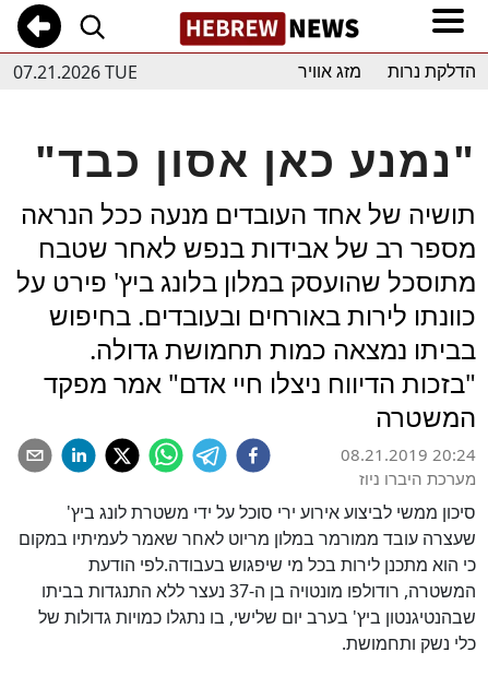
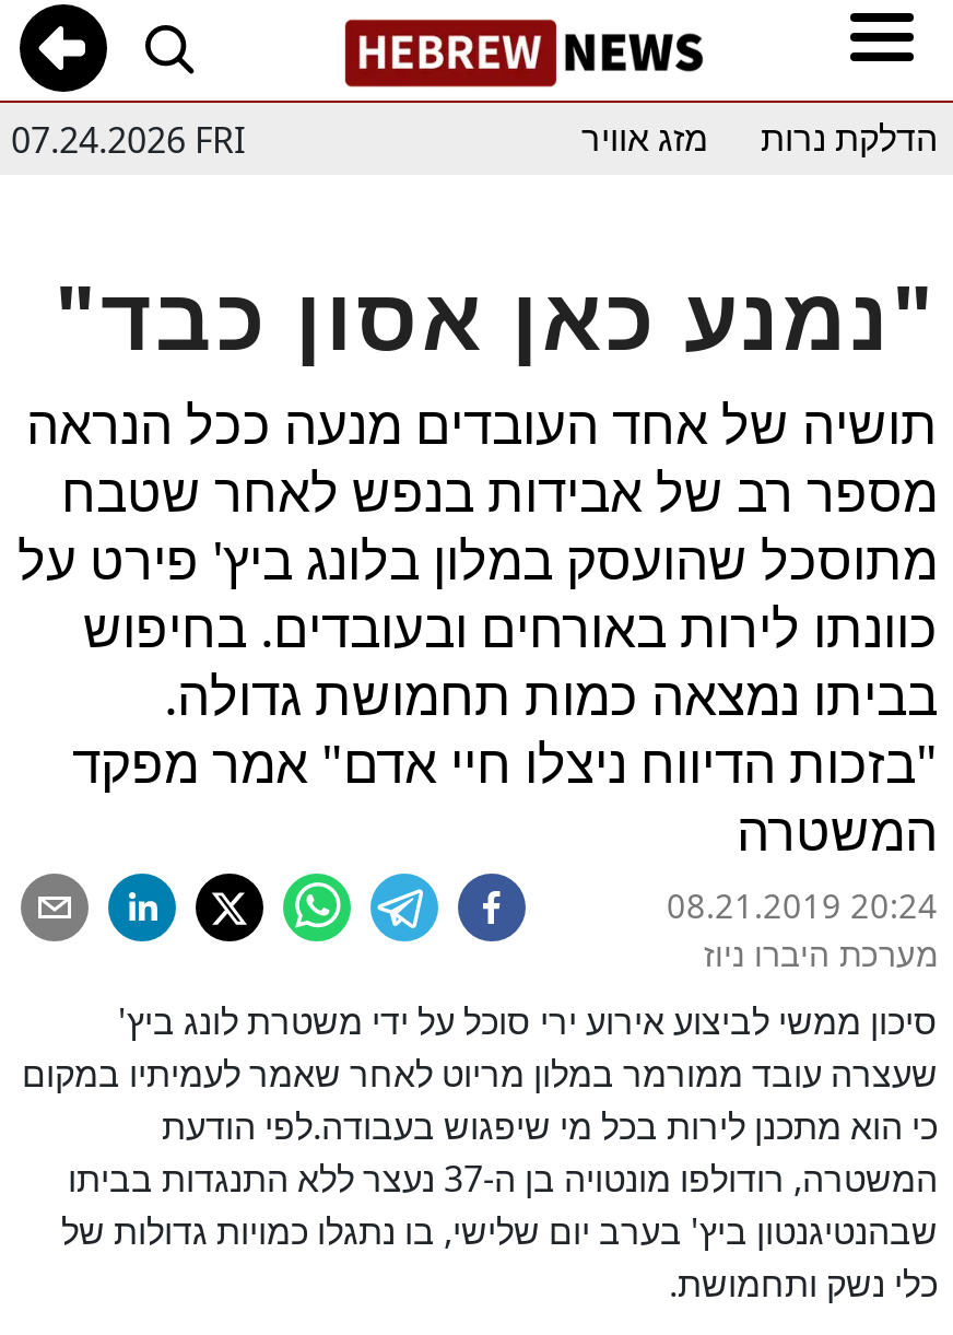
[13,60,138,84] 07.21.2026 TUE -> [11,115,245,163] 07.24.2026 FRI

